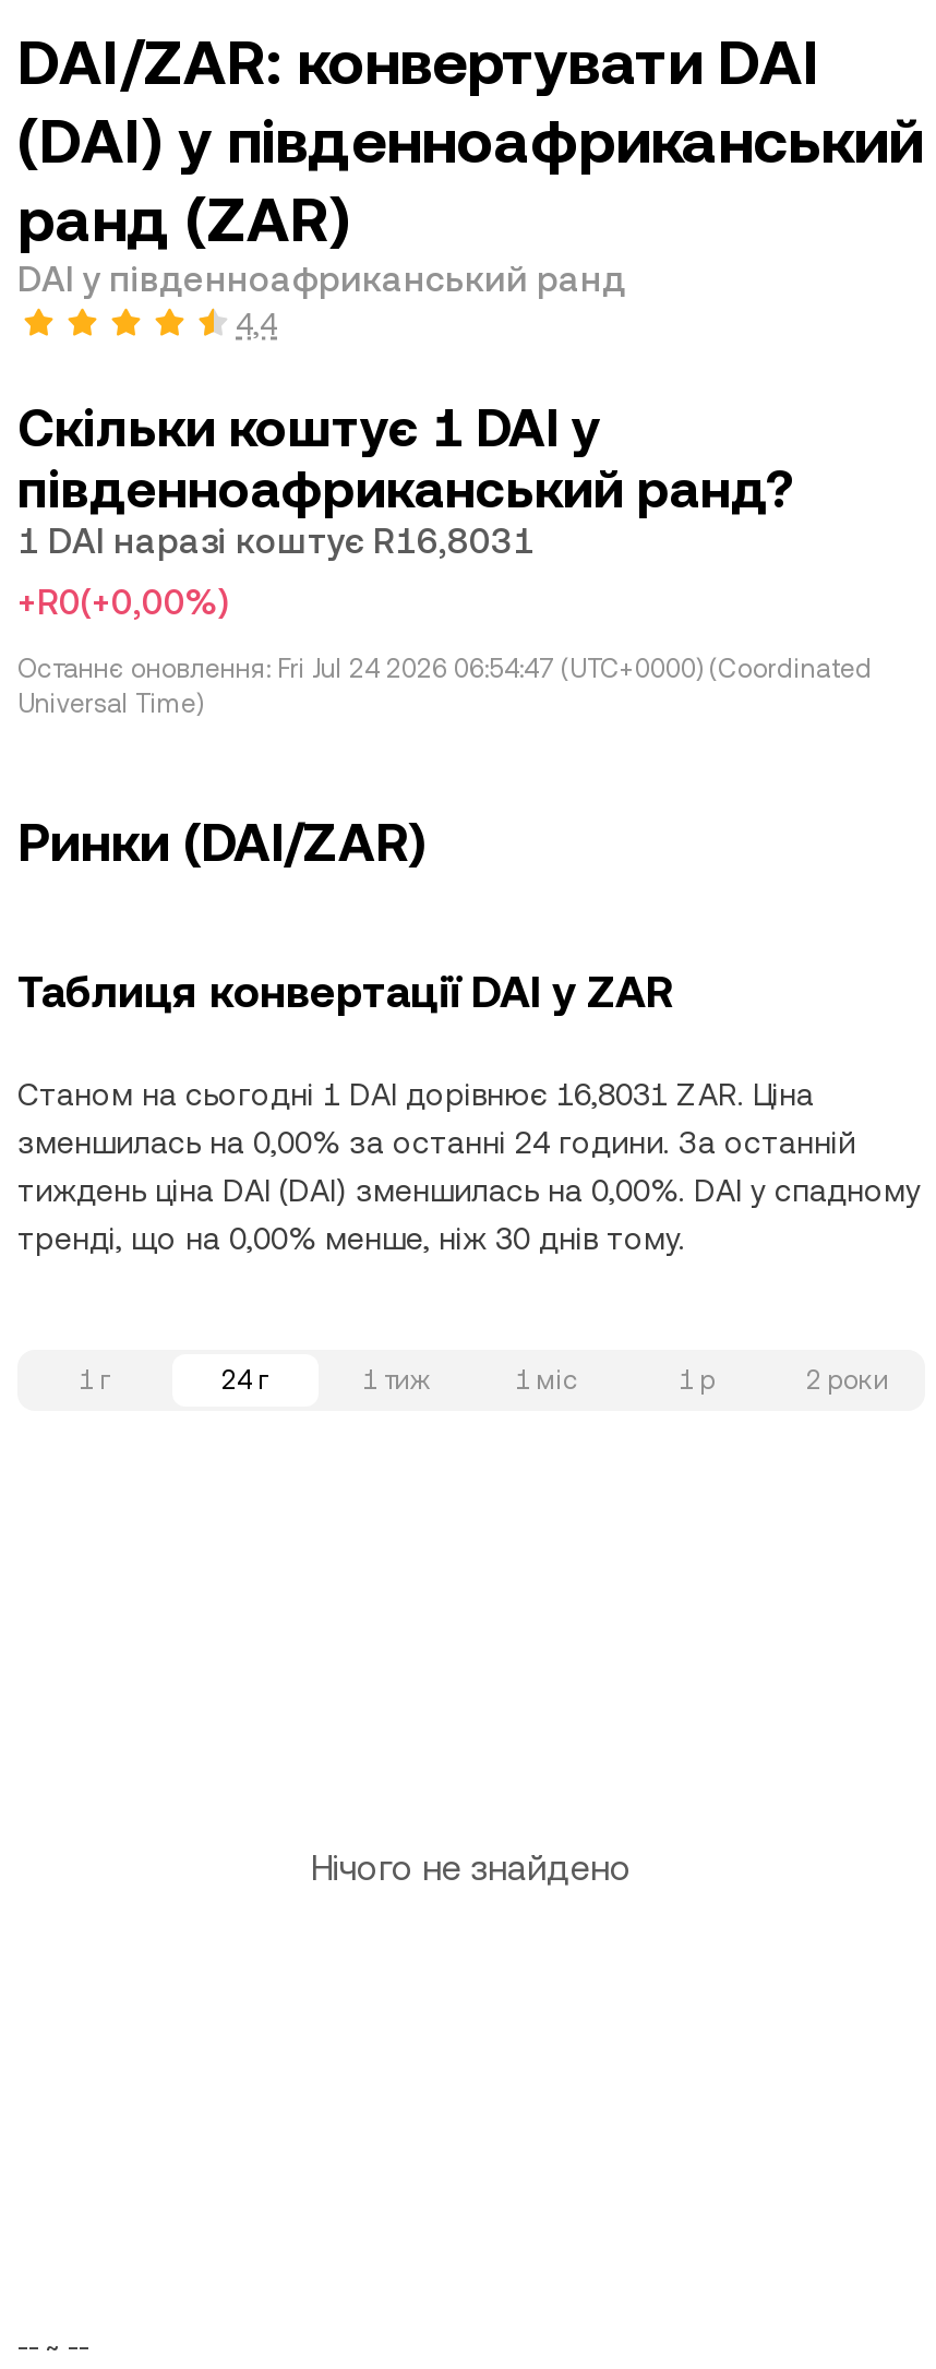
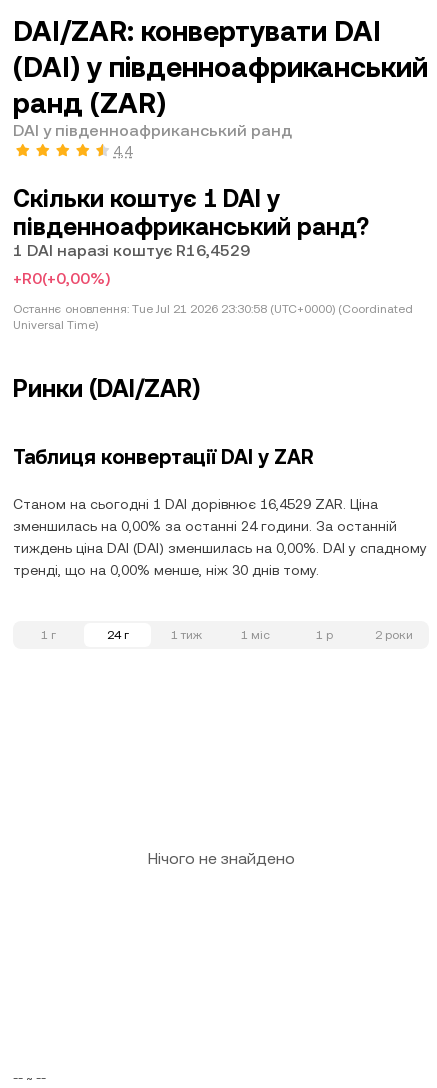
[17,521,535,562] 1 DAI наразі коштує R16,8031 -> [13,241,250,260] 1 DAI наразі коштує R16,4529
[17,654,873,684] Останнє оновлення: Fri Jul 24 2026 06:54:47 (UTC+0000) (Coordinated -> [13,302,413,316] Останнє оновлення: Tue Jul 21 2026 23:30:58 (UTC+0000) (Coordinated
[17,1077,814,1112] Станом на сьогодні 1 DAI дорівнює 16,8031 ZAR. Ціна -> [13,496,378,512] Станом на сьогодні 1 DAI дорівнює 16,4529 ZAR. Ціна

